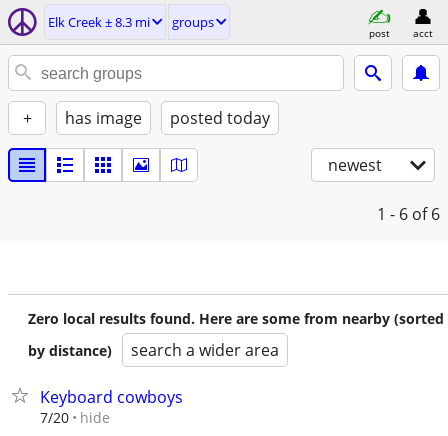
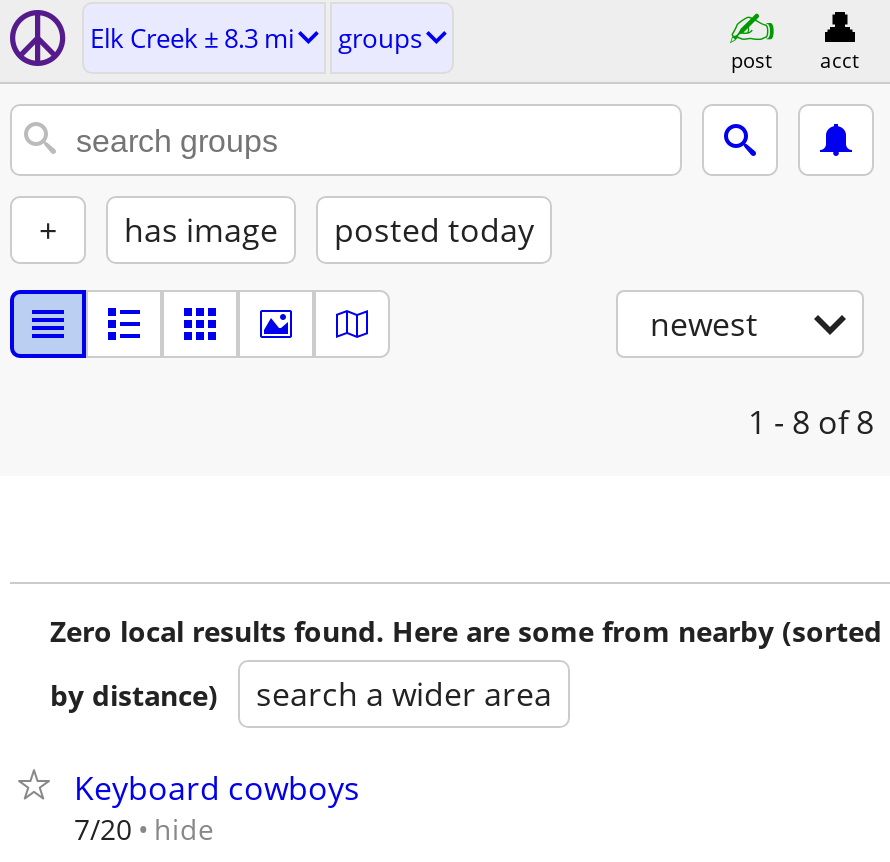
[377,203,440,225] 1 - 6 of 6 -> [748,400,874,444] 1 - 8 of 8

